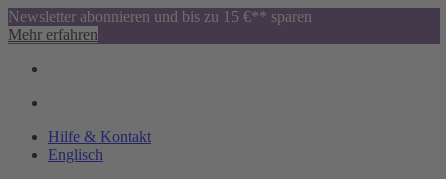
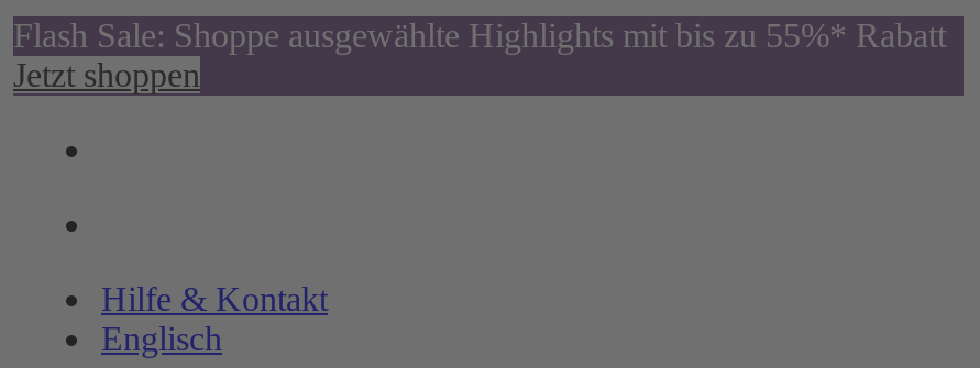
[8,8,312,43] Newsletter abonnieren und bis zu 15 €** sparen | Mehr erfahren -> [13,16,946,93] Flash Sale: Shoppe ausgewählte Highlights mit bis zu 55%* Rabatt | Jetzt shoppen

